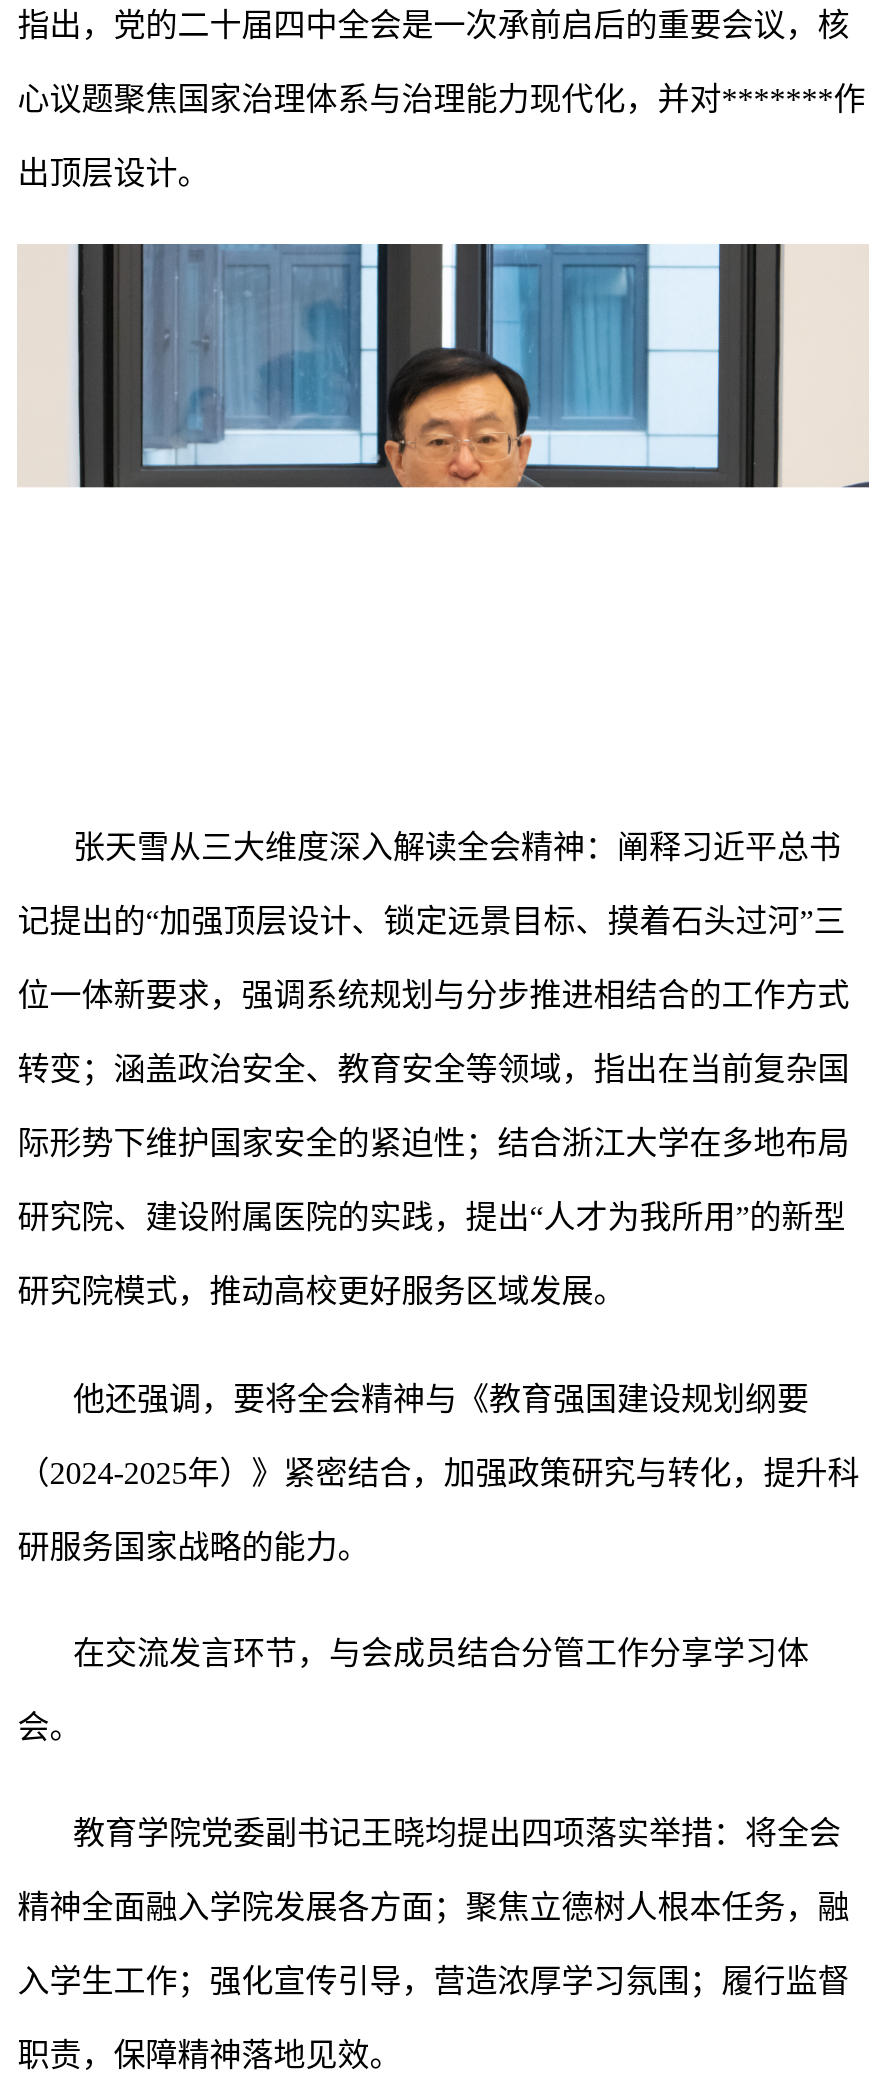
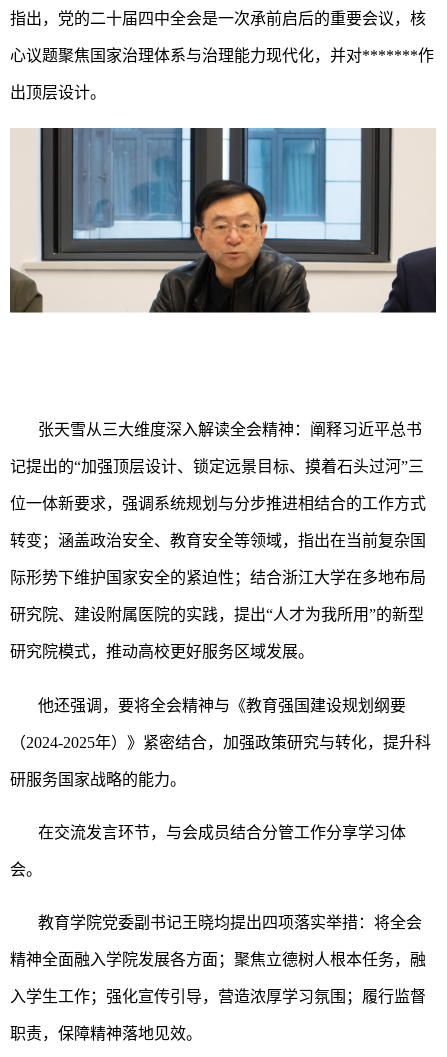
none -> [9,249,437,314] [image]

